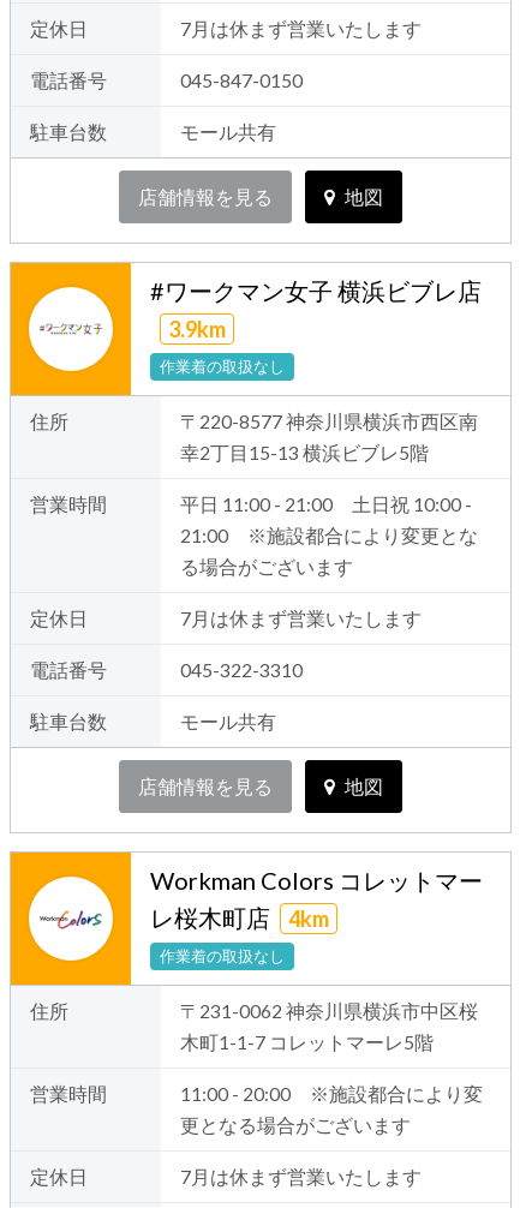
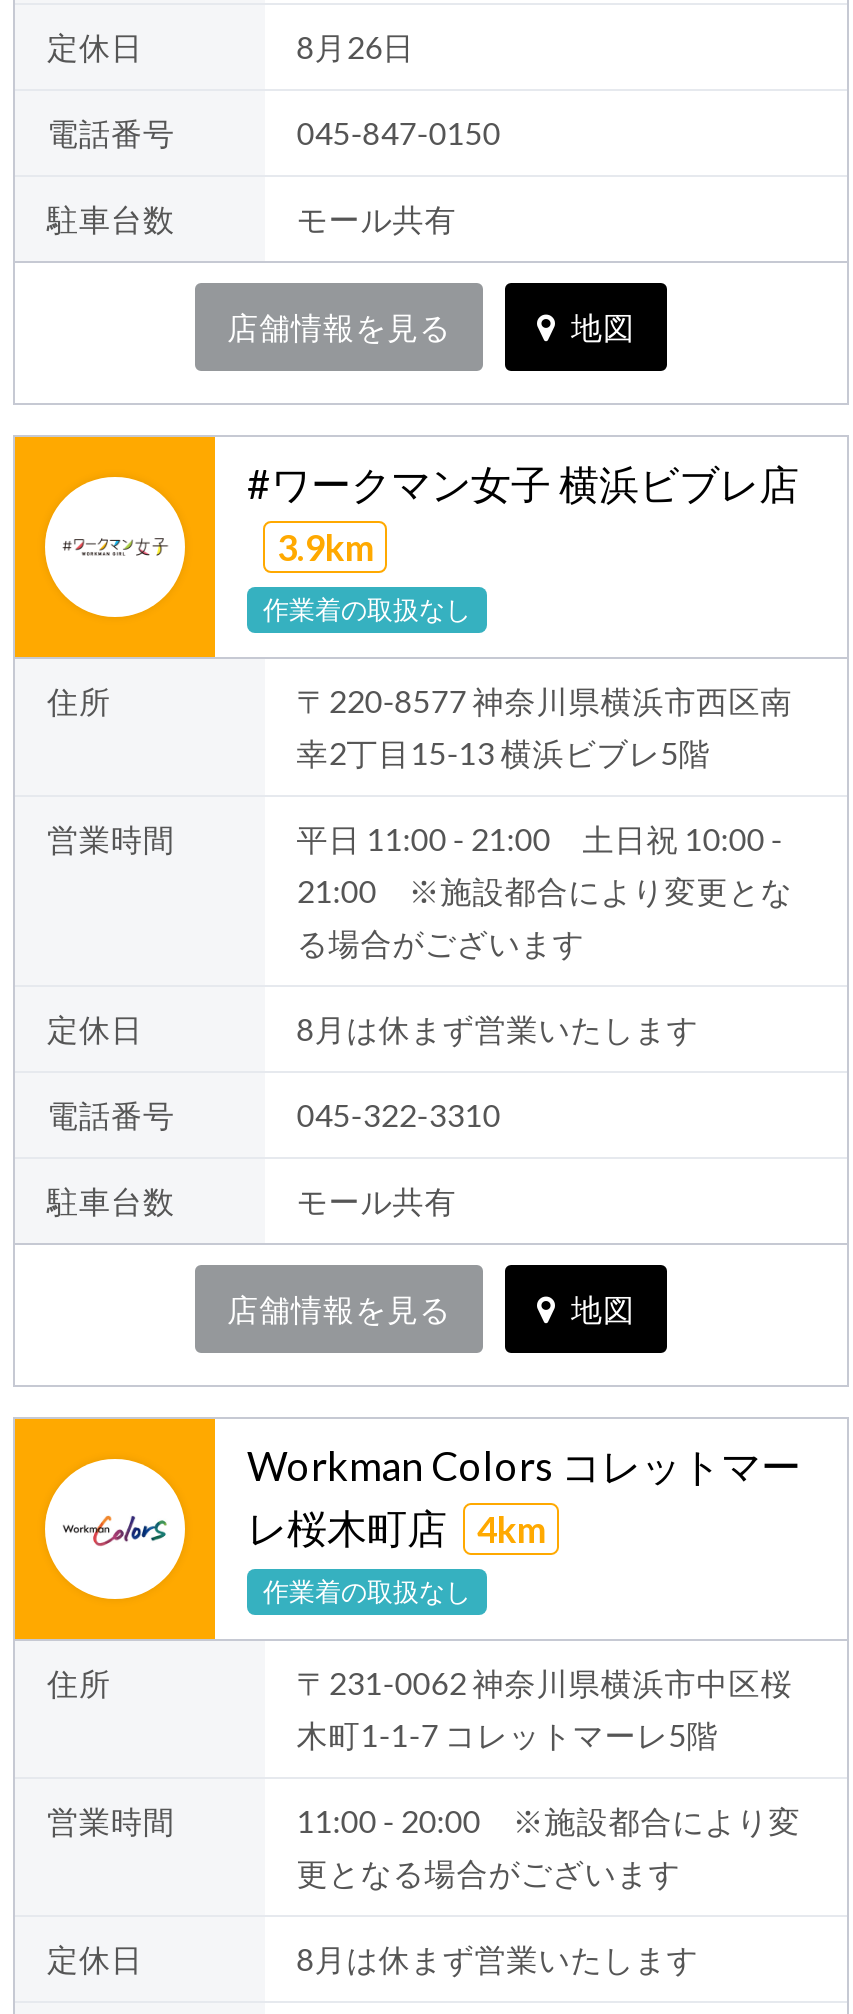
[180,18,421,40] 7月は休まず営業いたします -> [297,29,415,65] 8月26日
[180,608,421,629] 7月は休まず営業いたします -> [297,1011,699,1047] 8月は休まず営業いたします
[180,1166,421,1188] 7月は休まず営業いたします -> [297,1941,699,1977] 8月は休まず営業いたします

